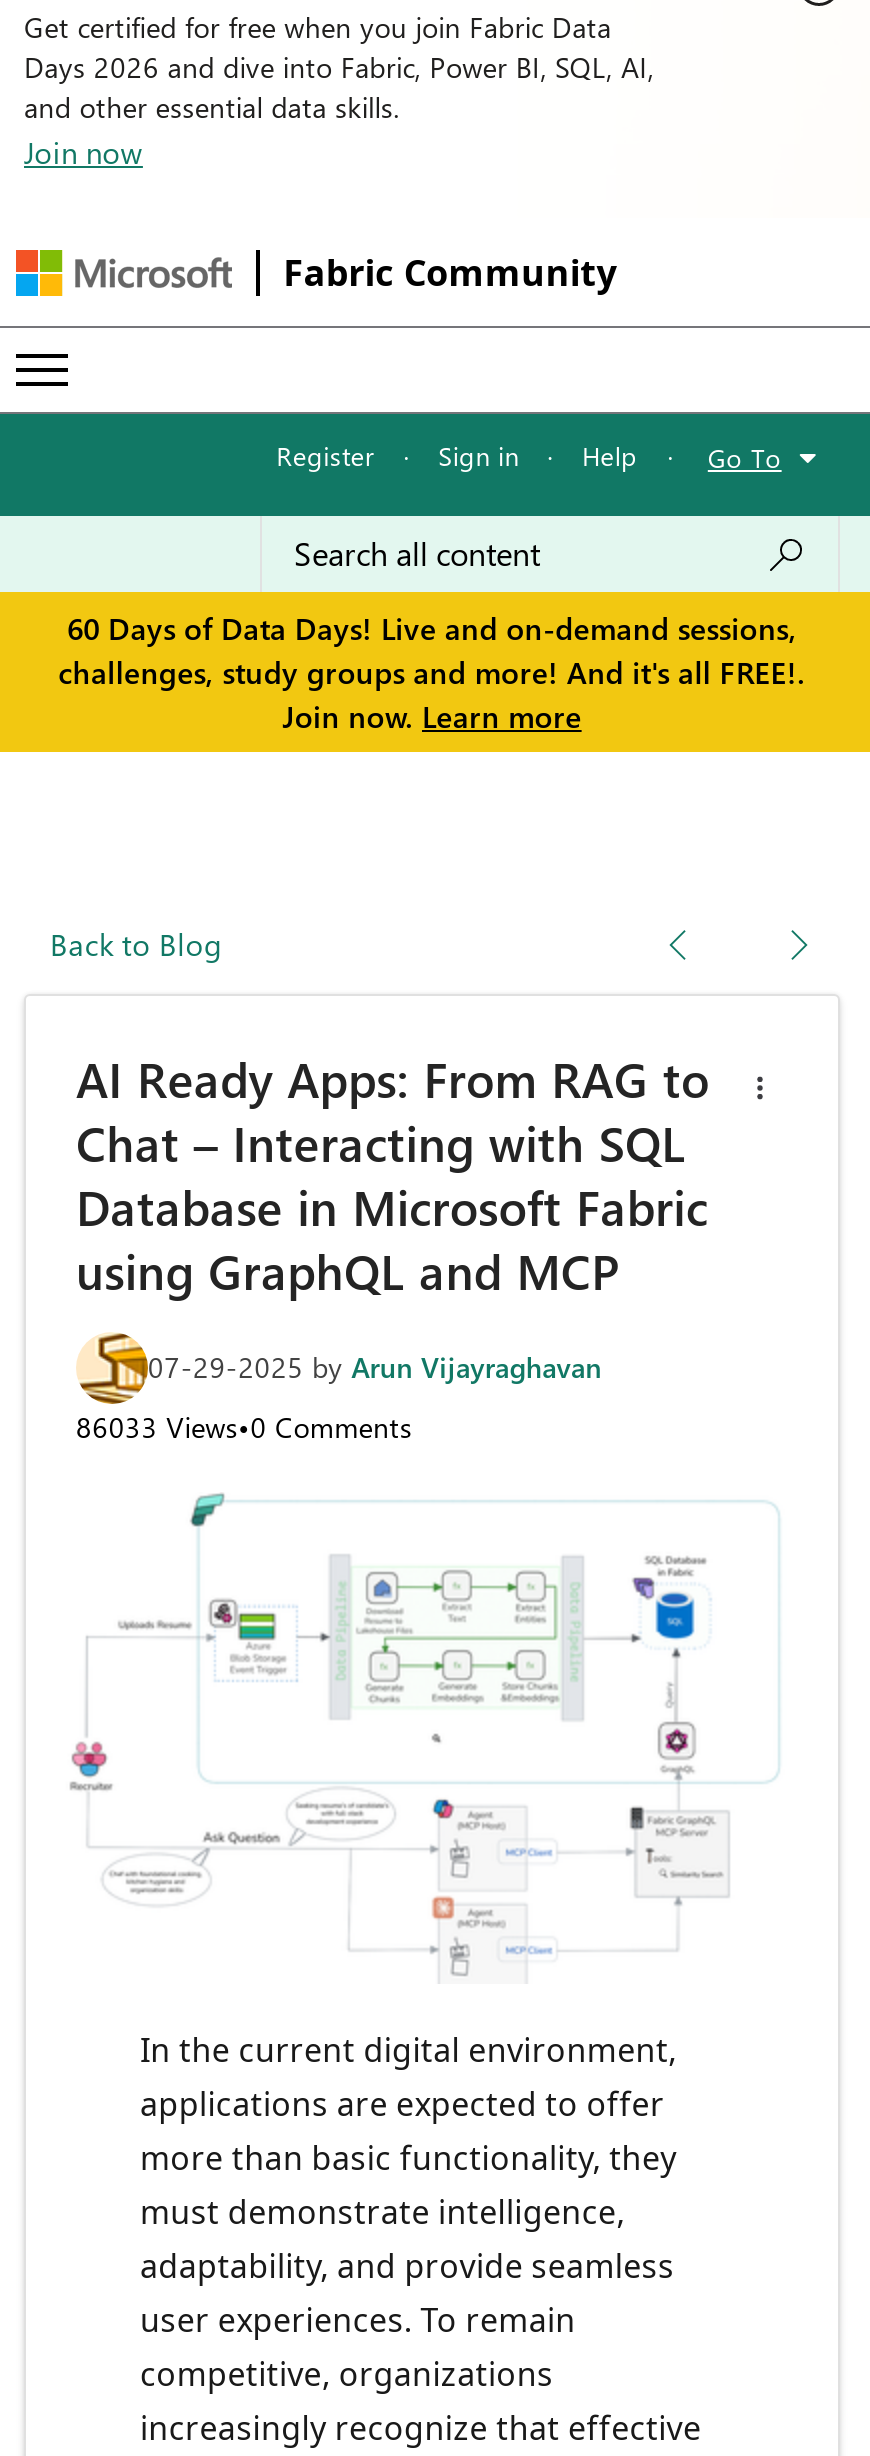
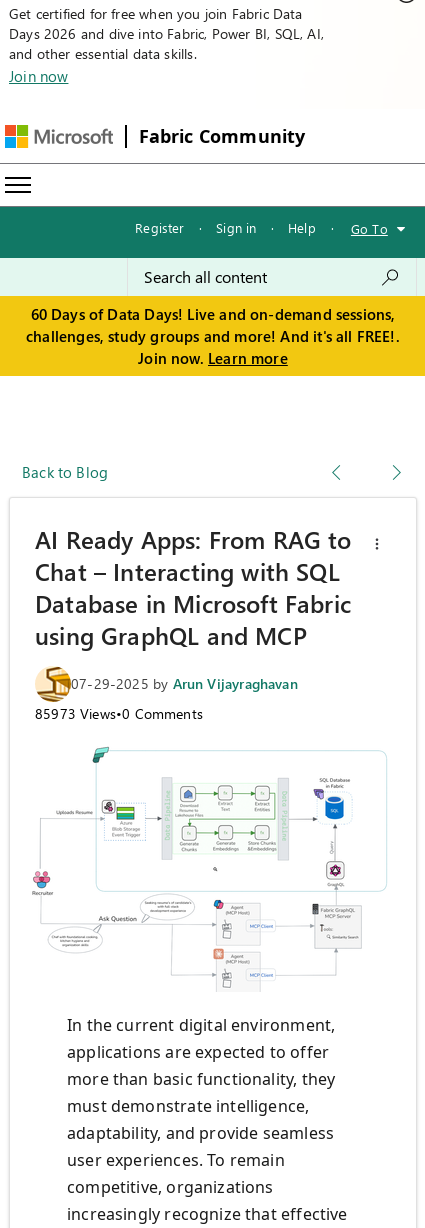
[76,1409,412,1447] 86033 Views•0 Comments -> [35,704,203,723] 85973 Views•0 Comments

